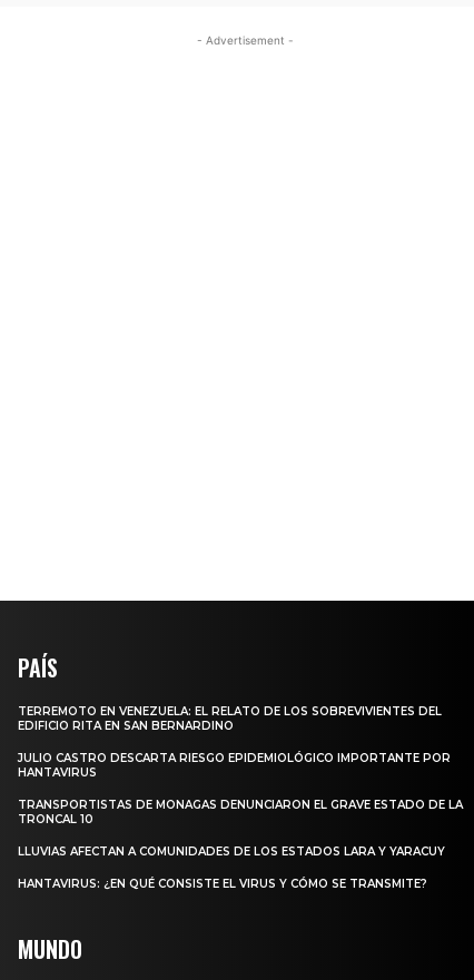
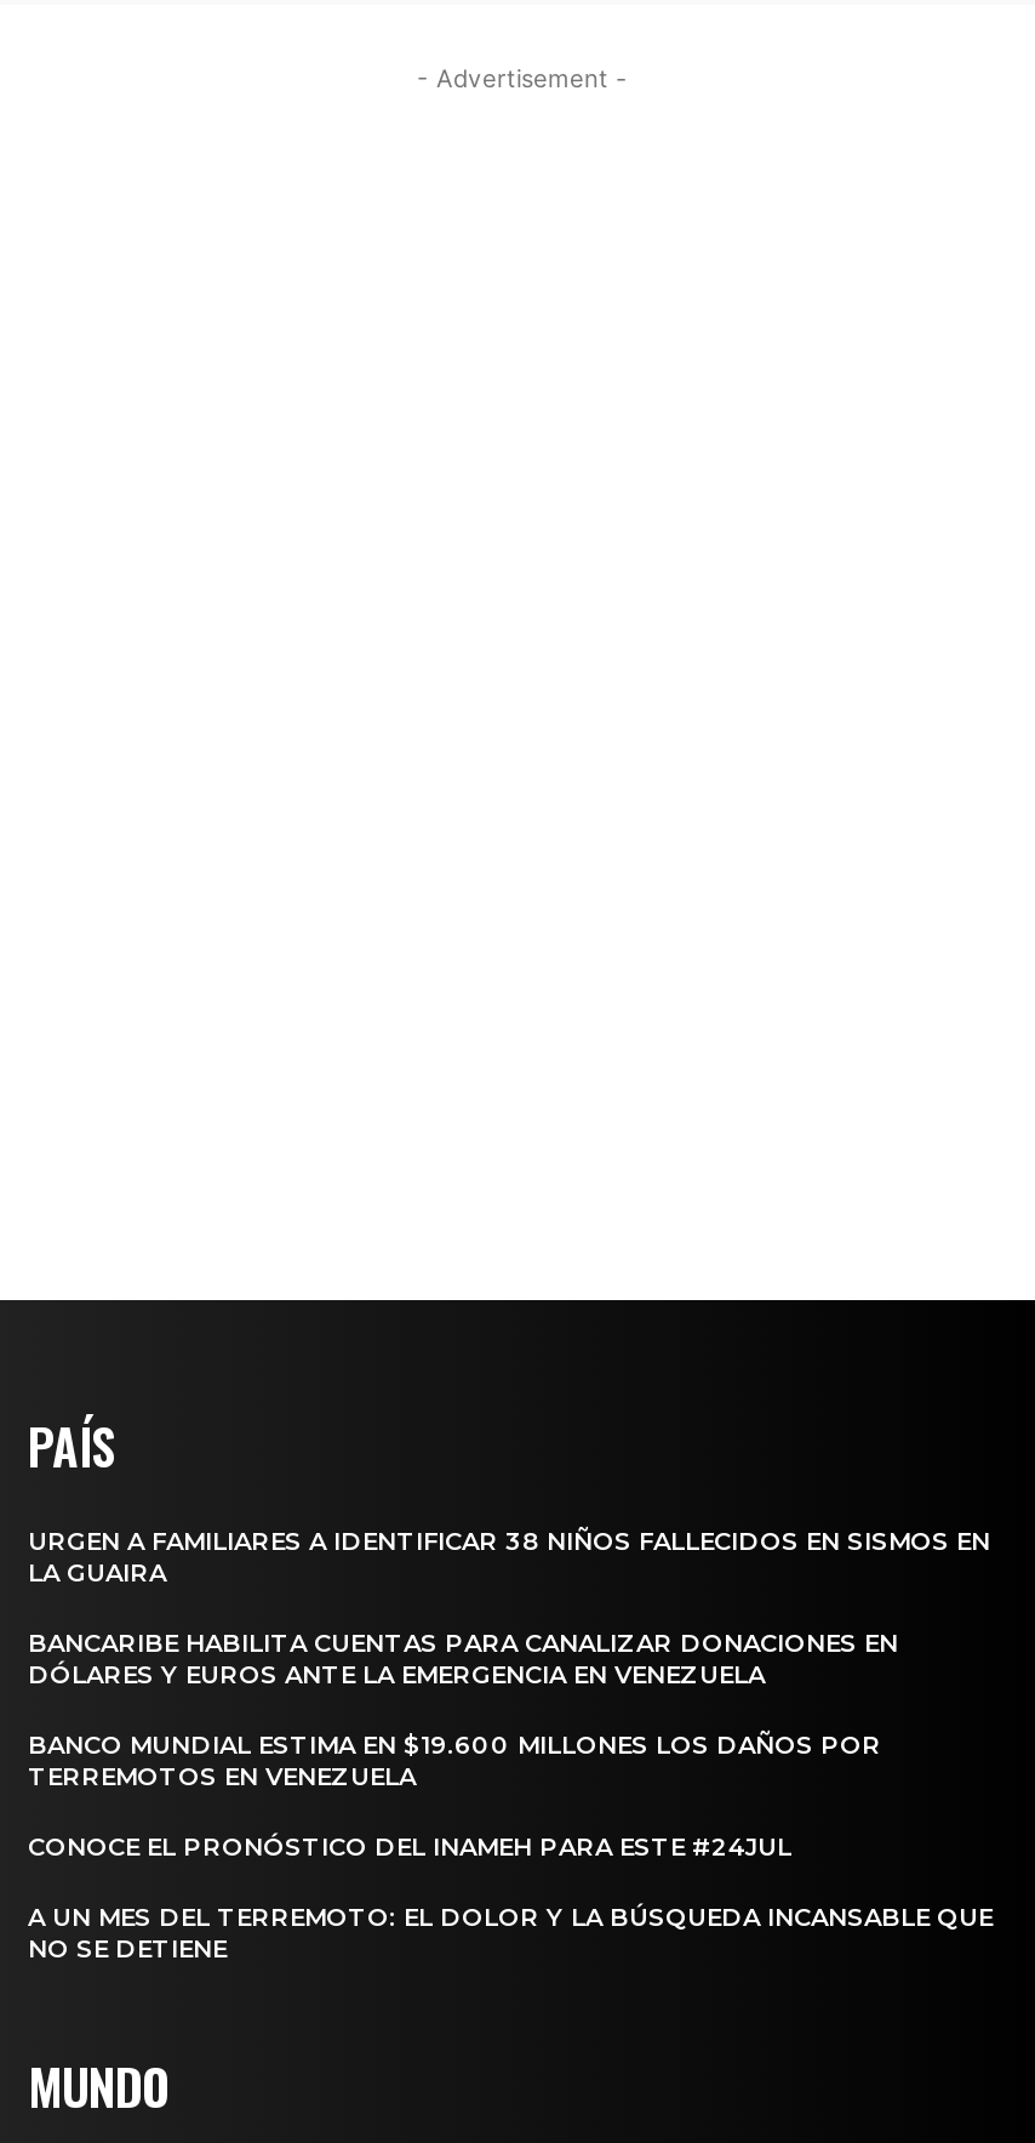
[18,704,442,733] TERREMOTO EN VENEZUELA: EL RELATO DE LOS SOBREVIVIENTES DEL | EDIFICIO RITA EN SAN BERNARDINO -> [28,1525,990,1588] URGEN A FAMILIARES A IDENTIFICAR 38 NIÑOS FALLECIDOS EN SISMOS EN | LA GUAIRA
[18,751,451,780] JULIO CASTRO DESCARTA RIESGO EPIDEMIOLÓGICO IMPORTANTE POR | HANTAVIRUS -> [28,1627,898,1690] BANCARIBE HABILITA CUENTAS PARA CANALIZAR DONACIONES EN | DÓLARES Y EUROS ANTE LA EMERGENCIA EN VENEZUELA
[18,798,463,827] TRANSPORTISTAS DE MONAGAS DENUNCIARON EL GRAVE ESTADO DE LA | TRONCAL 10 -> [28,1729,881,1792] BANCO MUNDIAL ESTIMA EN $19.600 MILLONES LOS DAÑOS POR | TERREMOTOS EN VENEZUELA
[18,845,445,859] LLUVIAS AFECTAN A COMUNIDADES DE LOS ESTADOS LARA Y YARACUY -> [28,1831,791,1862] CONOCE EL PRONÓSTICO DEL INAMEH PARA ESTE #24JUL
[18,877,427,891] HANTAVIRUS: ¿EN QUÉ CONSISTE EL VIRUS Y CÓMO SE TRANSMITE? -> [28,1901,993,1964] A UN MES DEL TERREMOTO: EL DOLOR Y LA BÚSQUEDA INCANSABLE QUE | NO SE DETIENE

